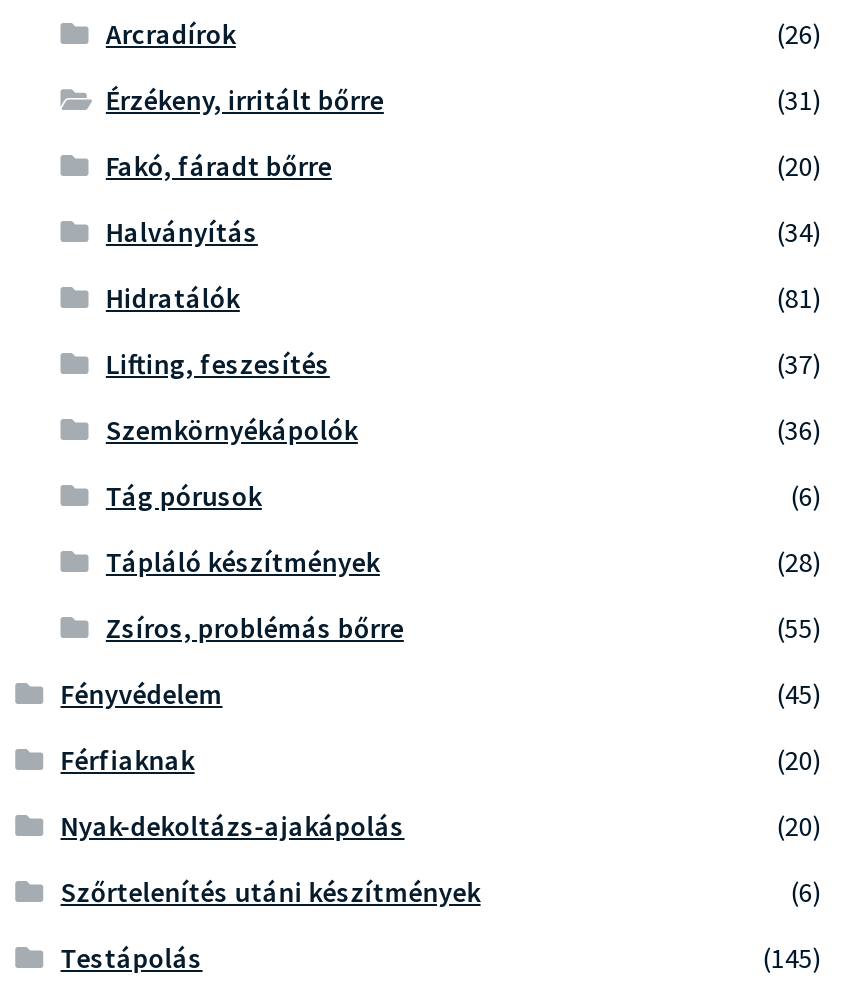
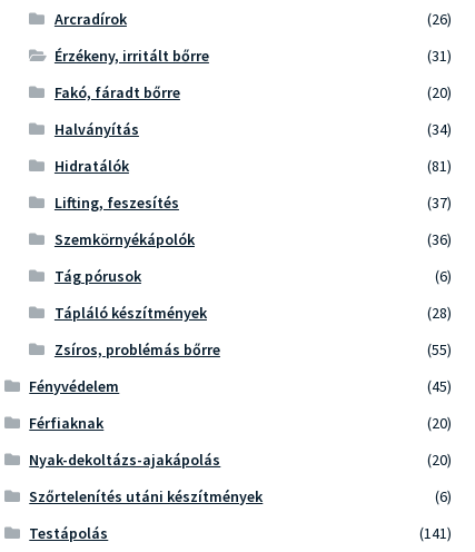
[763,939,821,975] (145) -> [420,523,452,543] (141)

